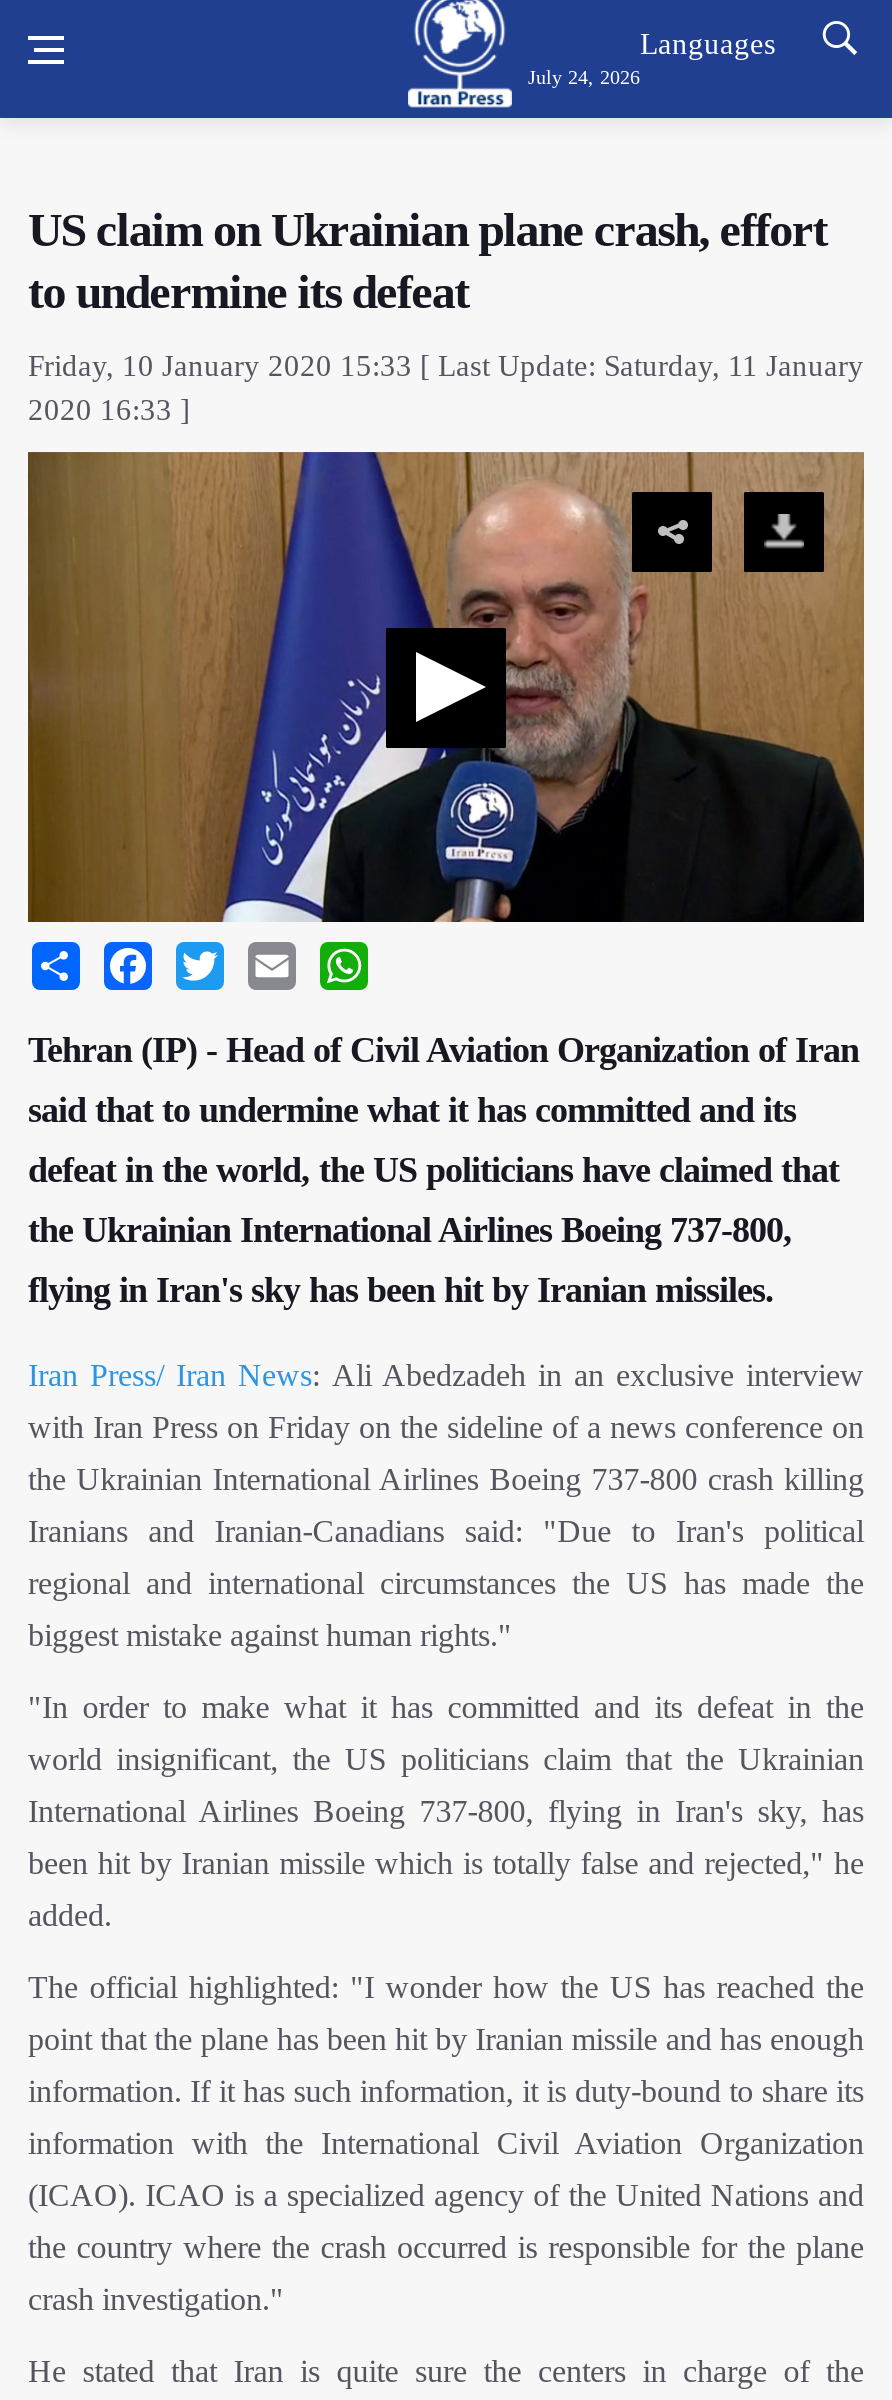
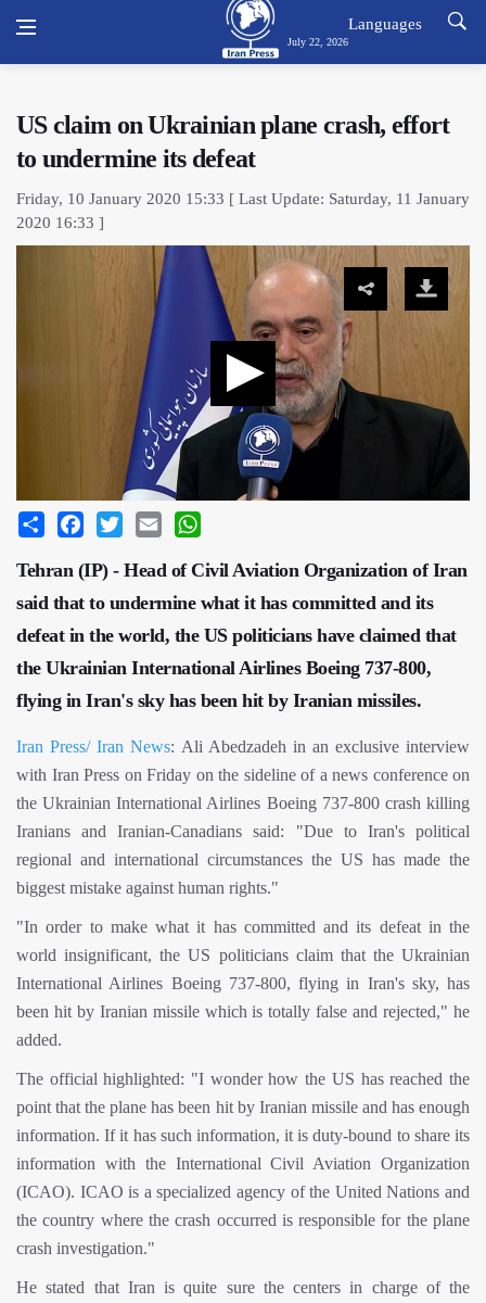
[528,66,640,88] July 24, 2026 -> [287,36,348,48] July 22, 2026

